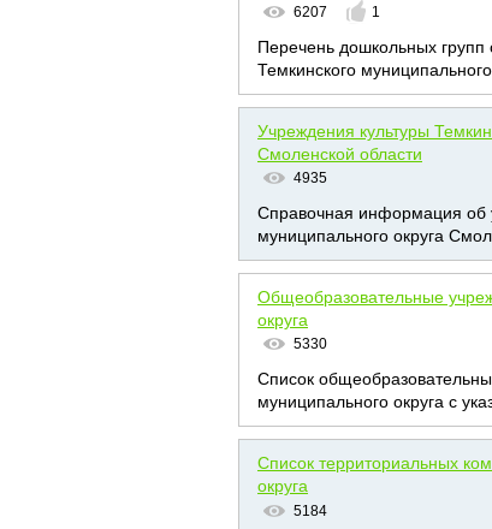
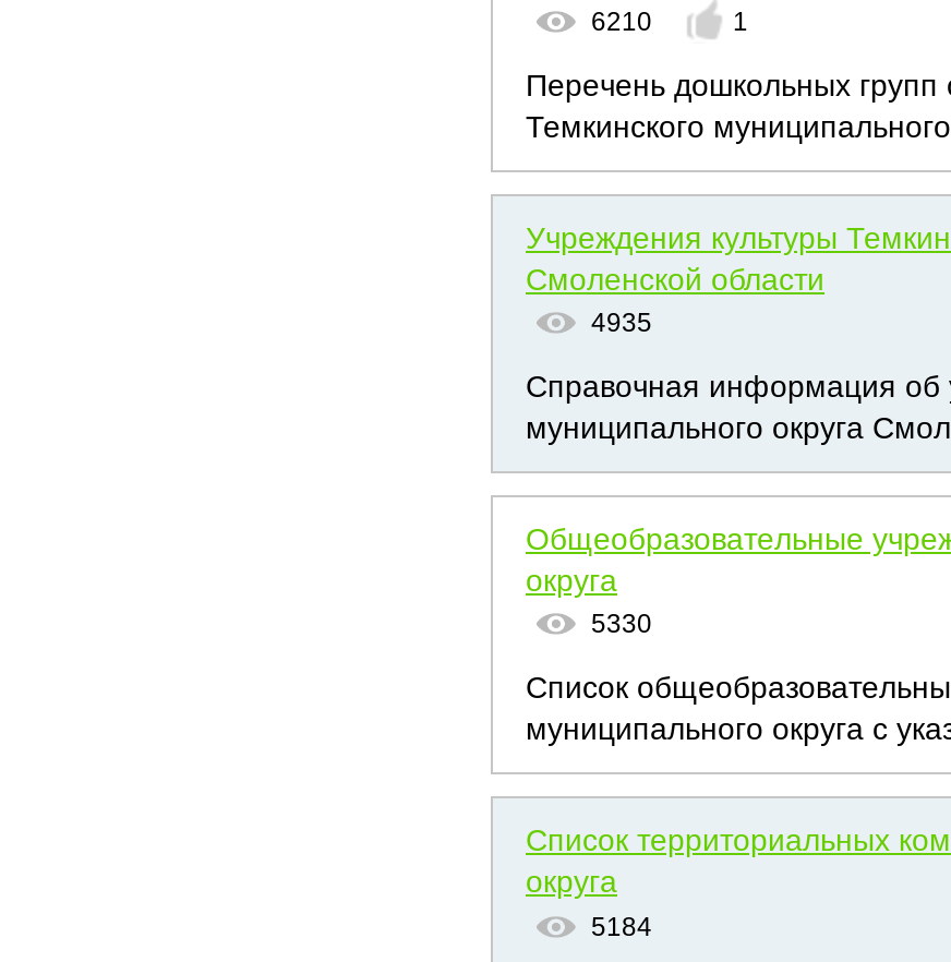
[294,3,327,20] 6207 -> [591,6,652,37] 6210

